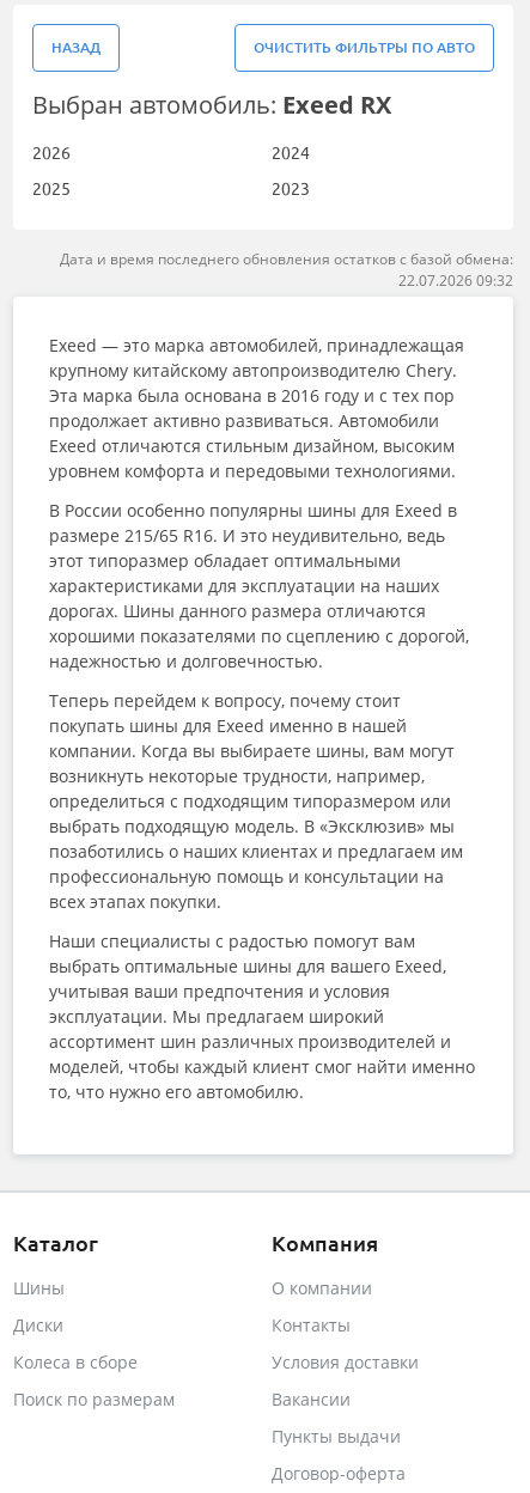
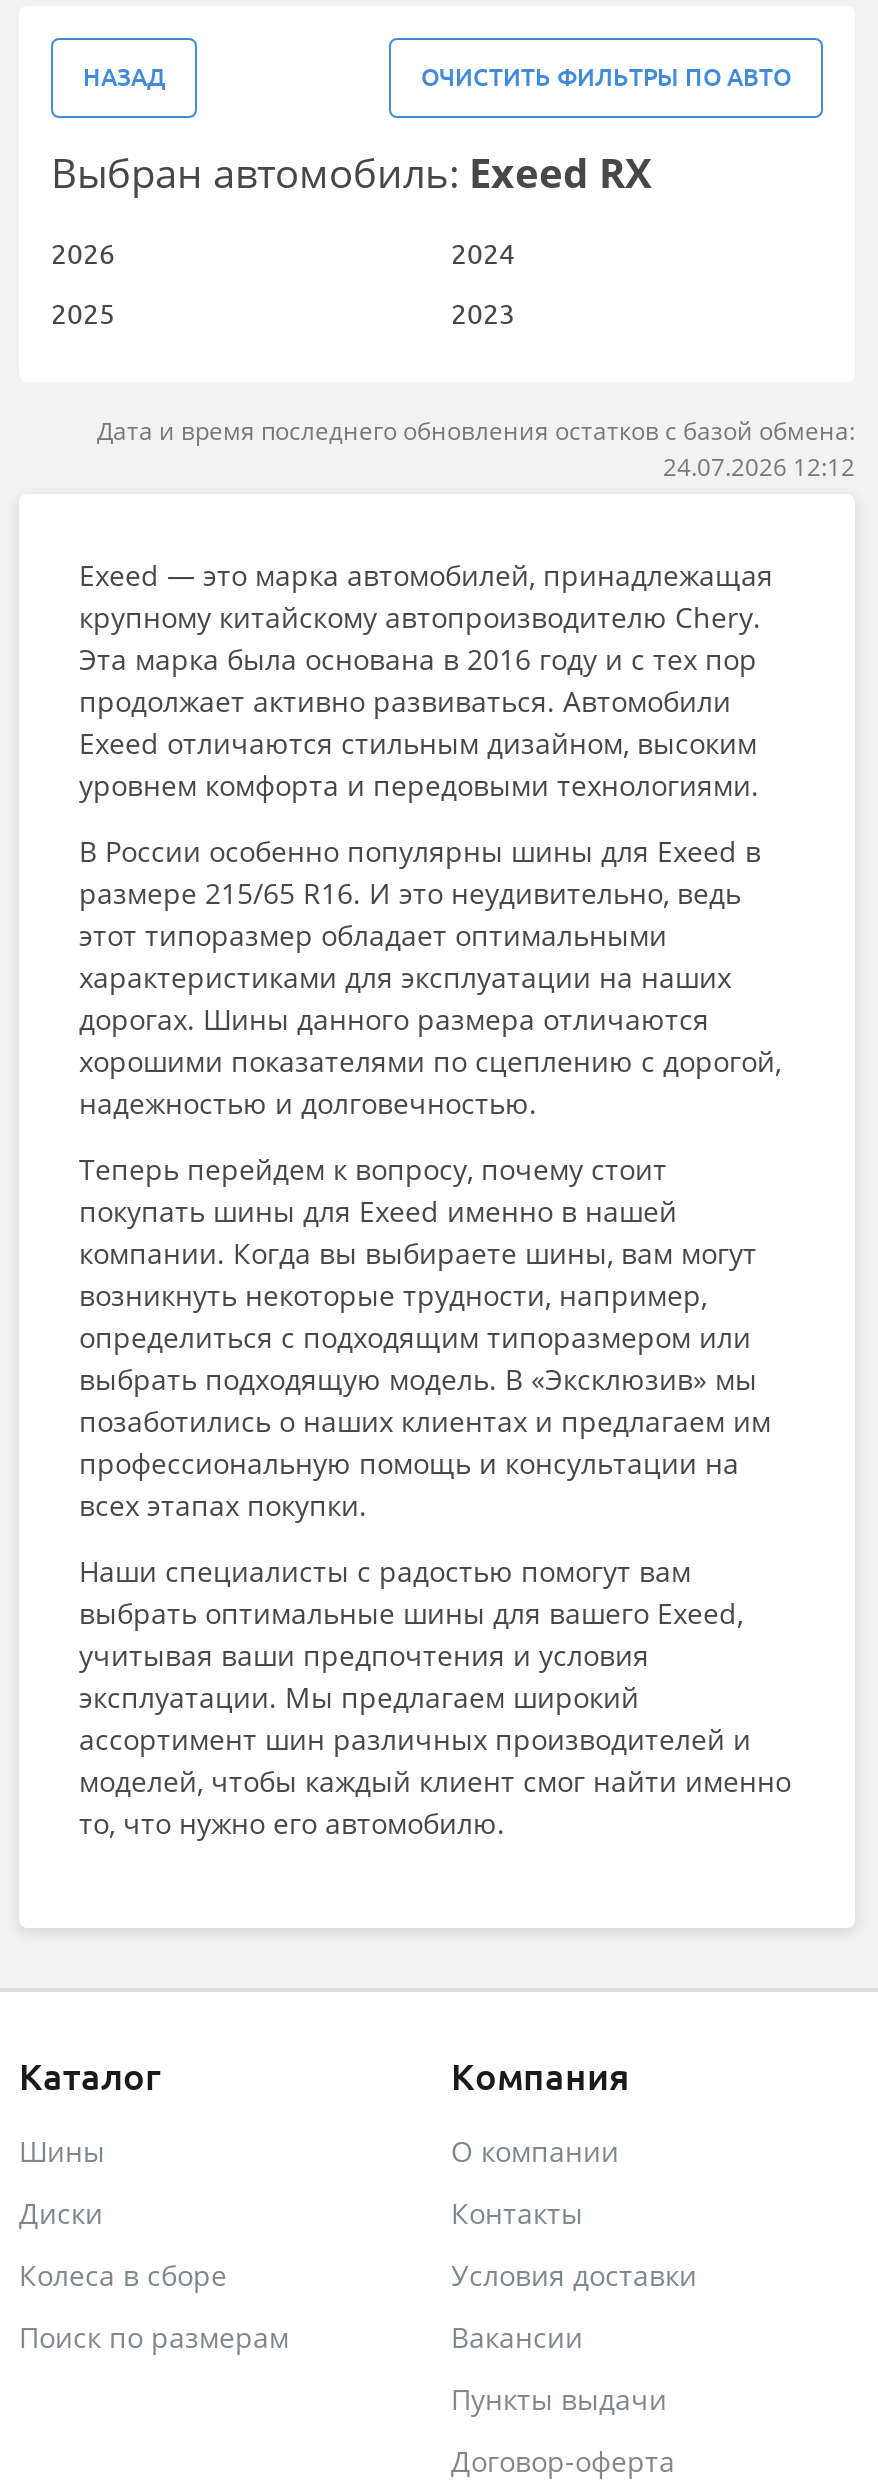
[398,270,513,291] 22.07.2026 09:32 -> [663,450,855,484] 24.07.2026 12:12

